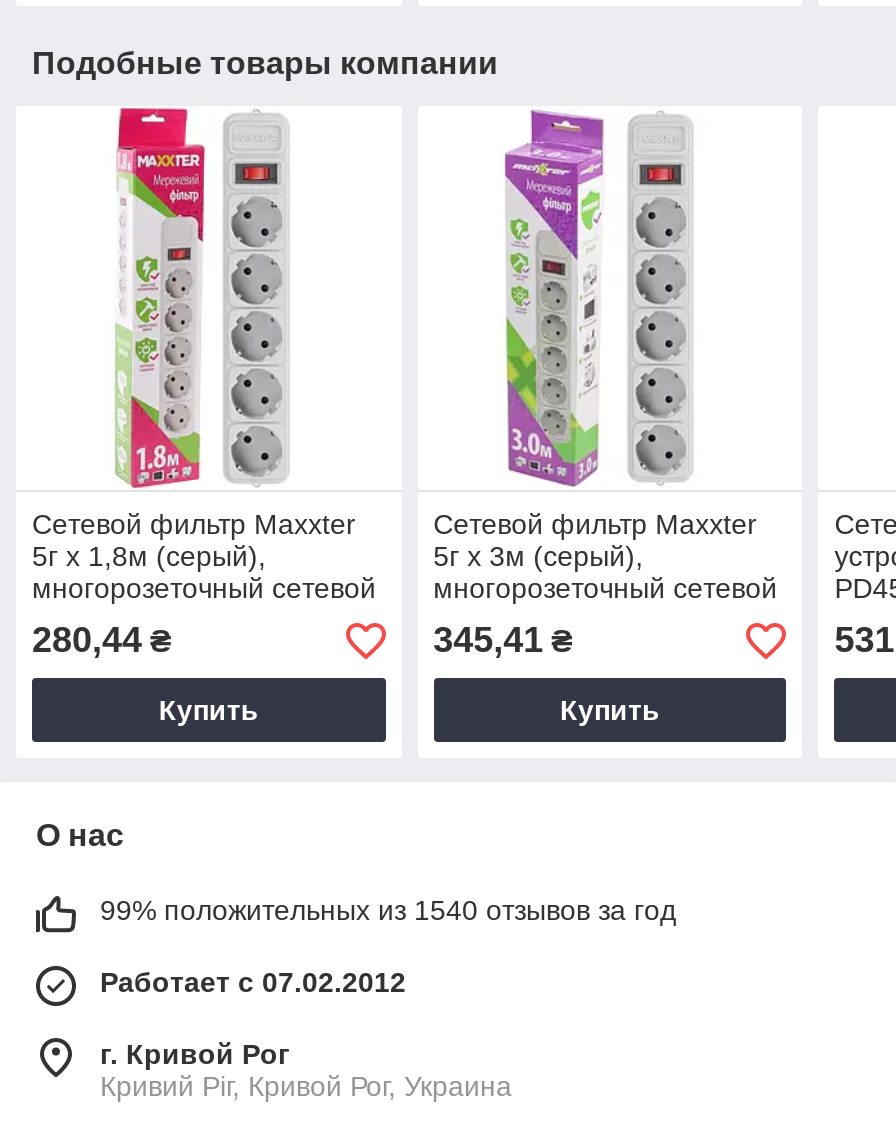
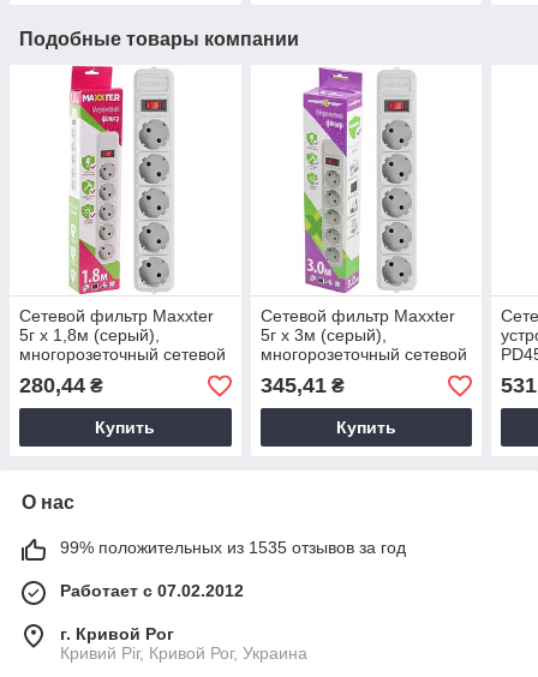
[100,895,676,927] 99% положительных из 1540 отзывов за год -> [60,538,406,557] 99% положительных из 1535 отзывов за год

